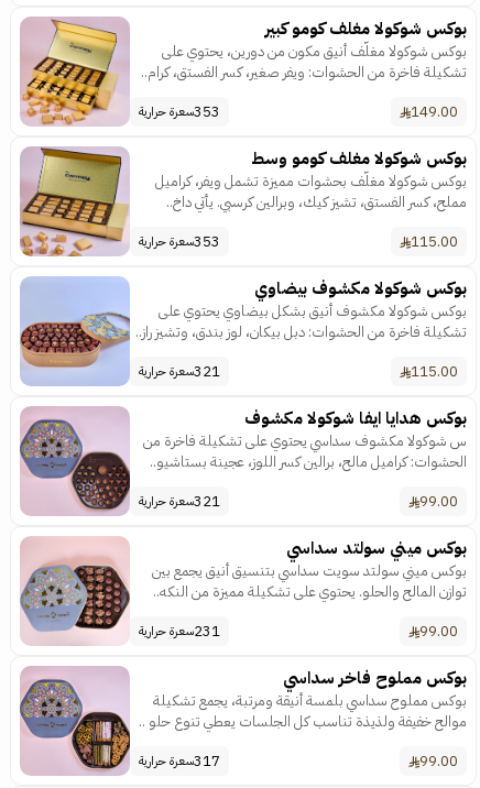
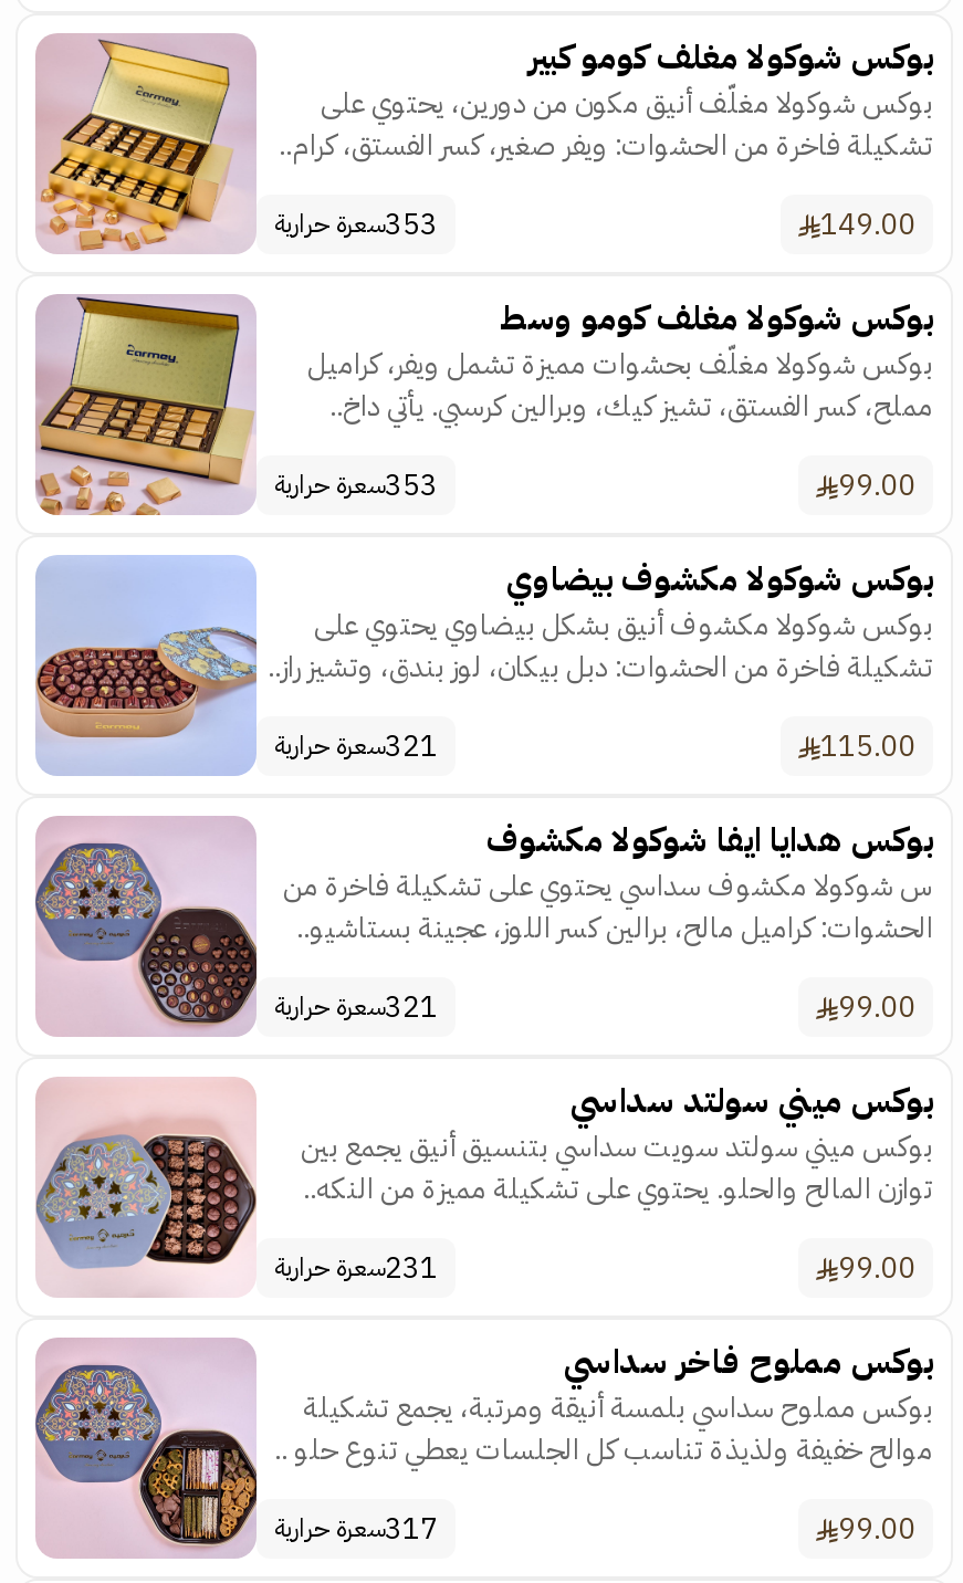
[411,231,458,252] 115.00 -> [838,465,915,507] 99.00

